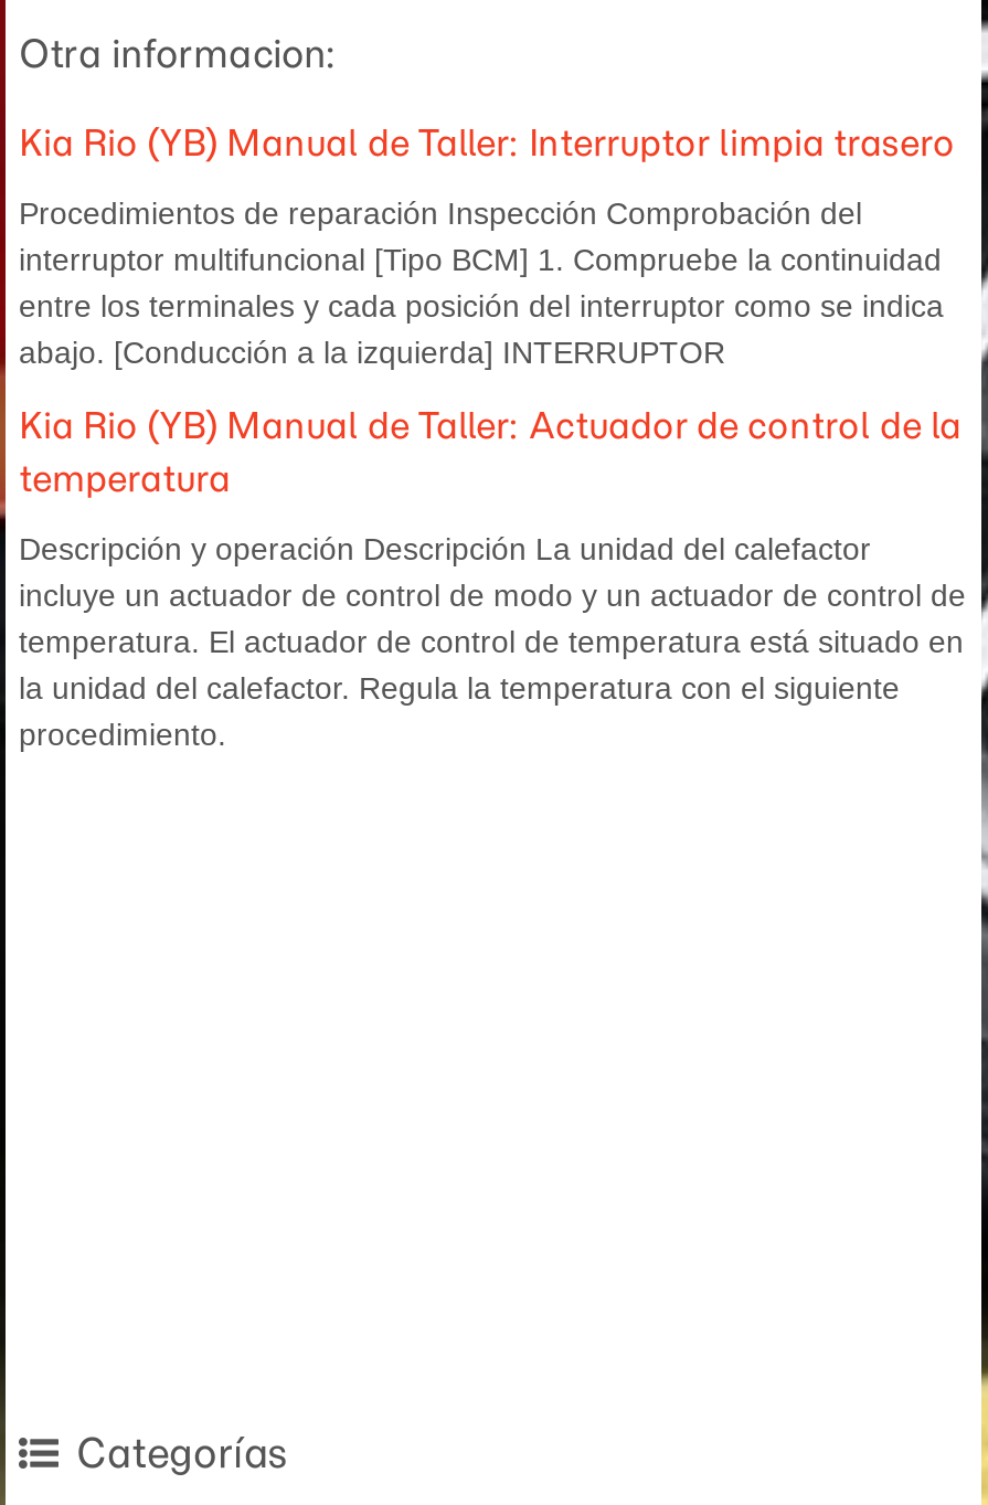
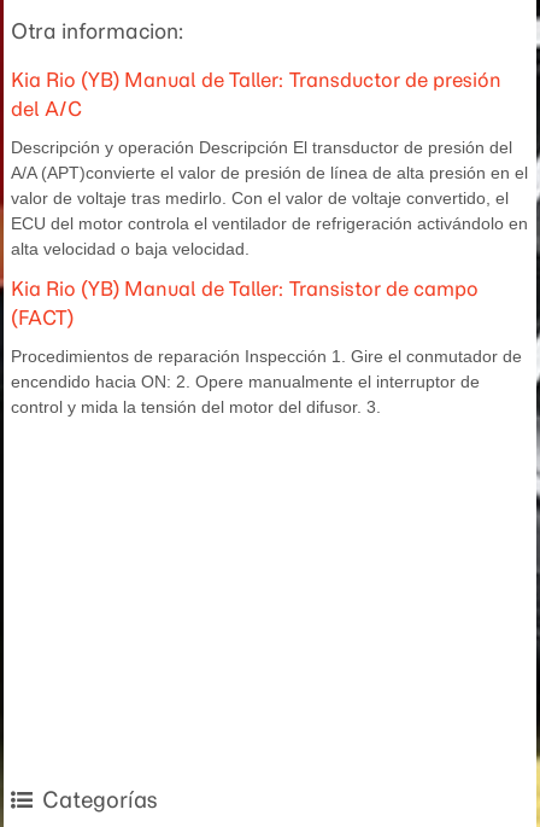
[19,120,955,165] Kia Rio (YB) Manual de Taller: Interruptor limpia trasero -> [11,68,501,121] Kia Rio (YB) Manual de Taller: Transductor de presión | del A/C
[19,195,944,370] Procedimientos de reparación Inspección Comprobación del | interruptor multifuncional [Tipo BCM] 1. Compruebe la continuidad | entre los terminales y cada posición del interruptor como se indica | abajo. [Conducción a la izquierda] INTERRUPTOR -> [11,138,528,258] Descripción y operación Descripción El transductor de presión del | A/A (APT)convierte el valor de presión de línea de alta presión en el | valor de voltaje tras medirlo. Con el valor de voltaje convertido, el | ECU del motor controla el ventilador de refrigeración activándolo en | alta velocidad o baja velocidad.
[19,403,962,500] Kia Rio (YB) Manual de Taller: Actuador de control de la | temperatura -> [11,276,479,330] Kia Rio (YB) Manual de Taller: Transistor de campo | (FACT)
[19,531,966,752] Descripción y operación Descripción La unidad del calefactor | incluye un actuador de control de modo y un actuador de control de | temperatura. El actuador de control de temperatura está situado en | la unidad del calefactor. Regula la temperatura con el siguiente | procedimiento. -> [11,346,522,417] Procedimientos de reparación Inspección 1. Gire el conmutador de | encendido hacia ON: 2. Opere manualmente el interruptor de | control y mida la tensión del motor del difusor. 3.

